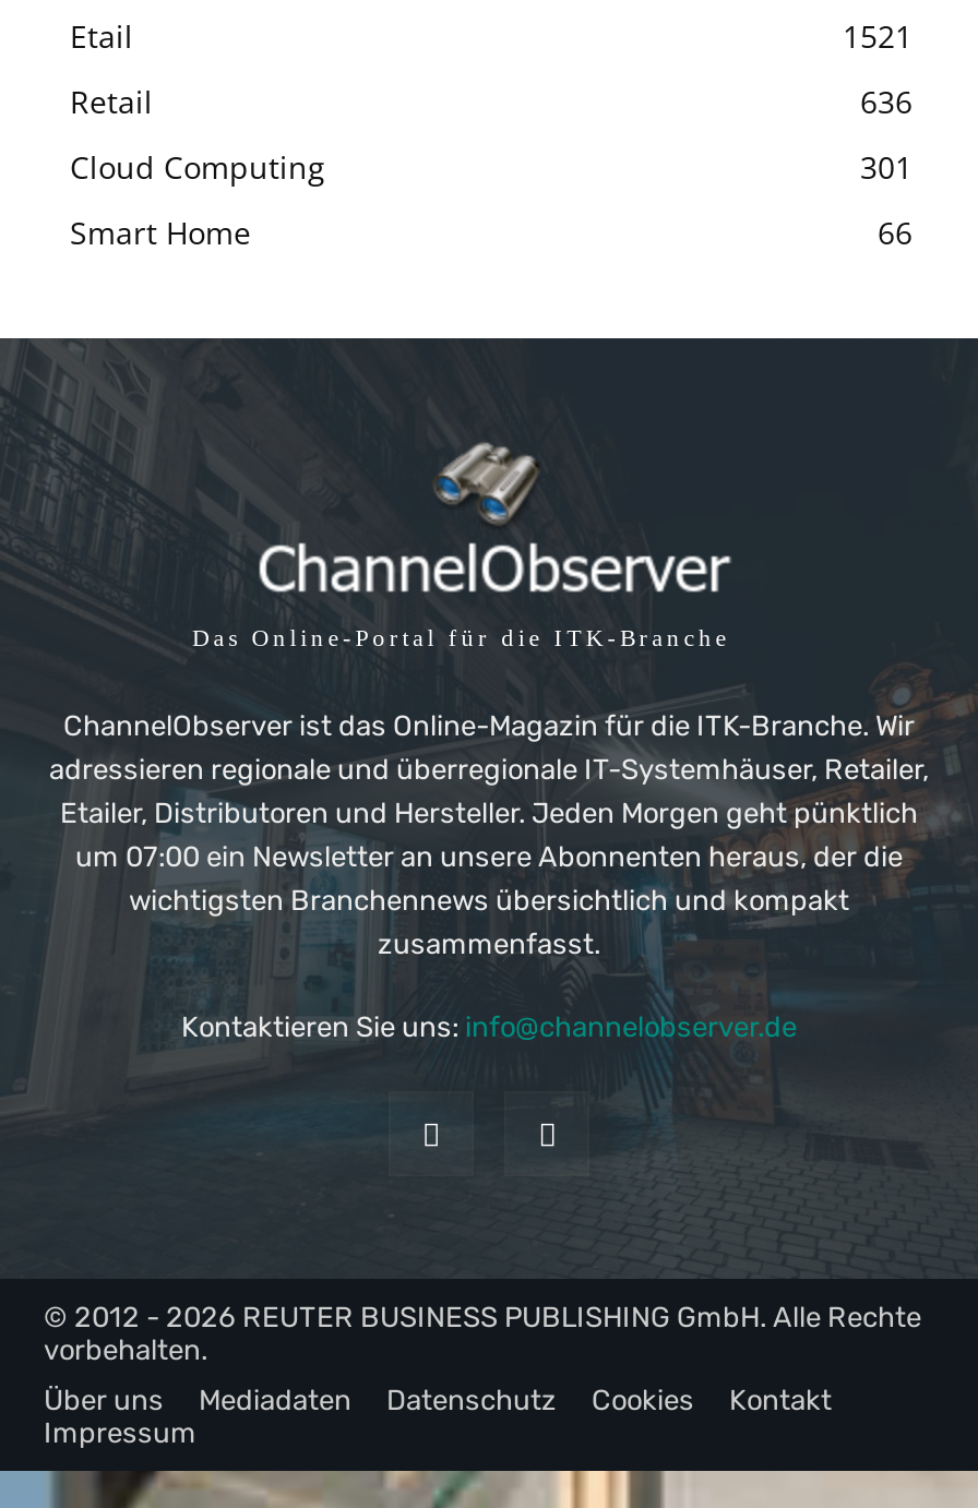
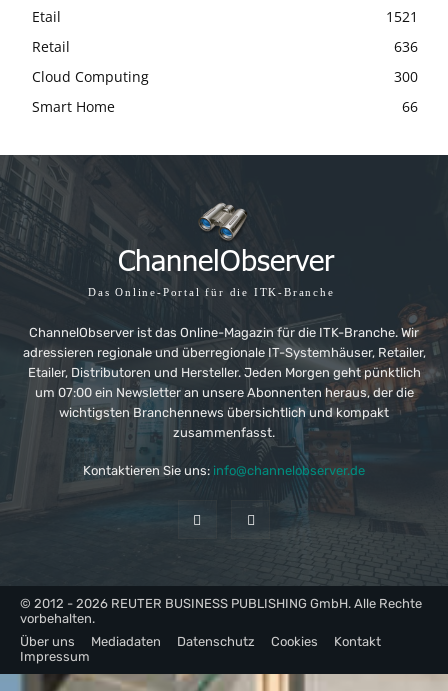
[860,147,913,188] 301 -> [394,67,418,86] 300

